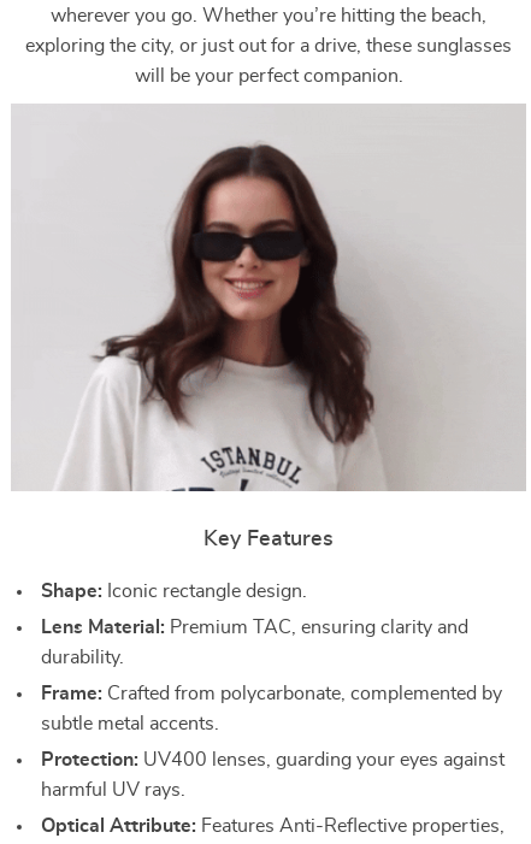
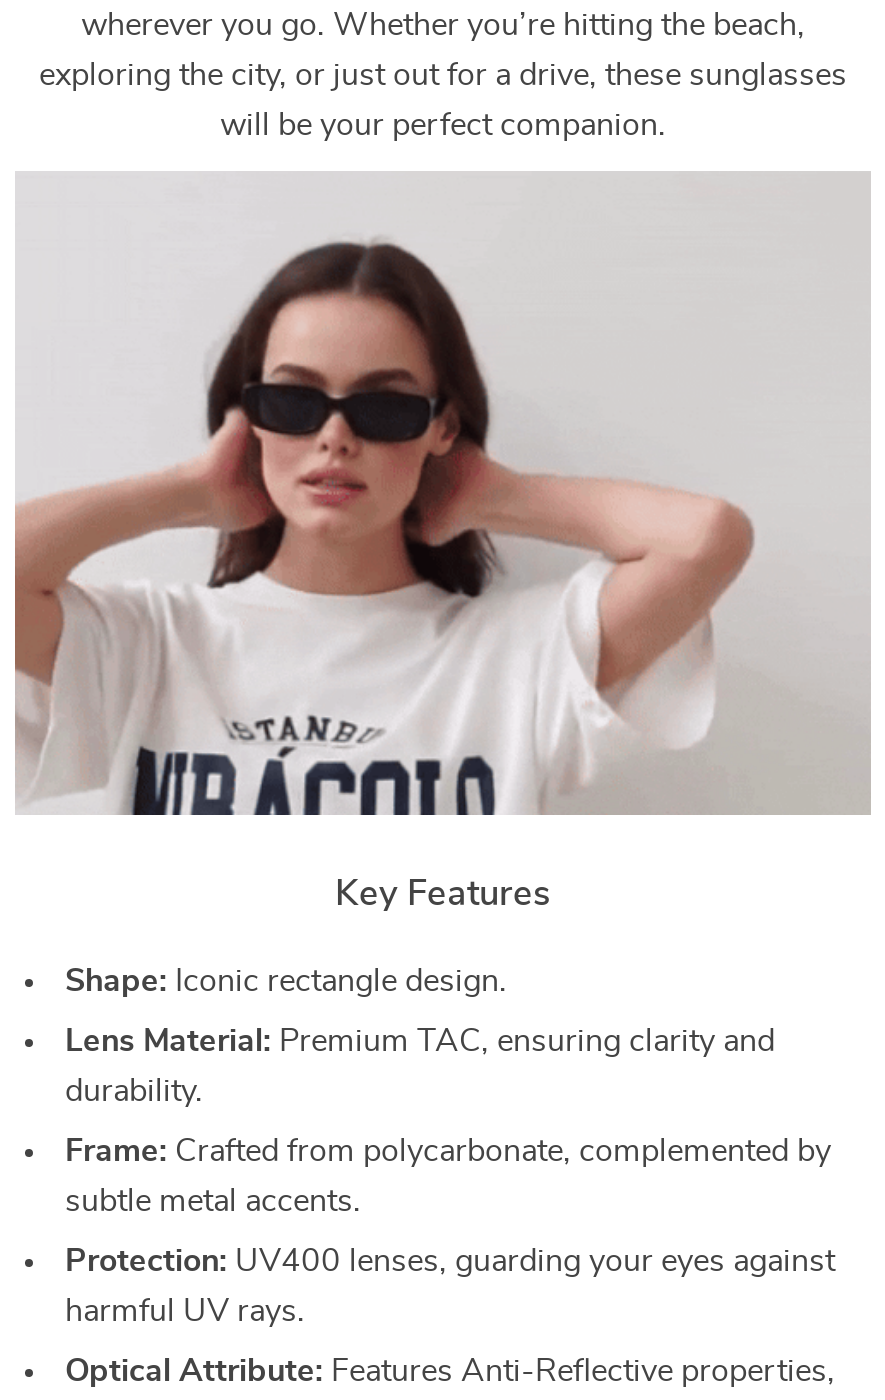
[12,142,454,492] [image] -> [15,237,755,817] [image]

